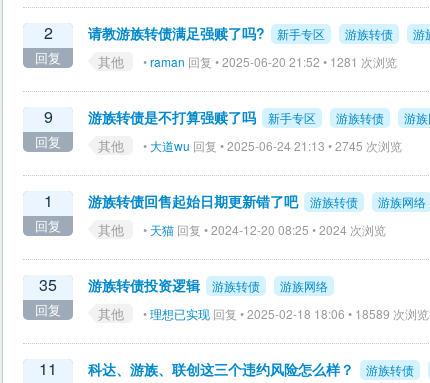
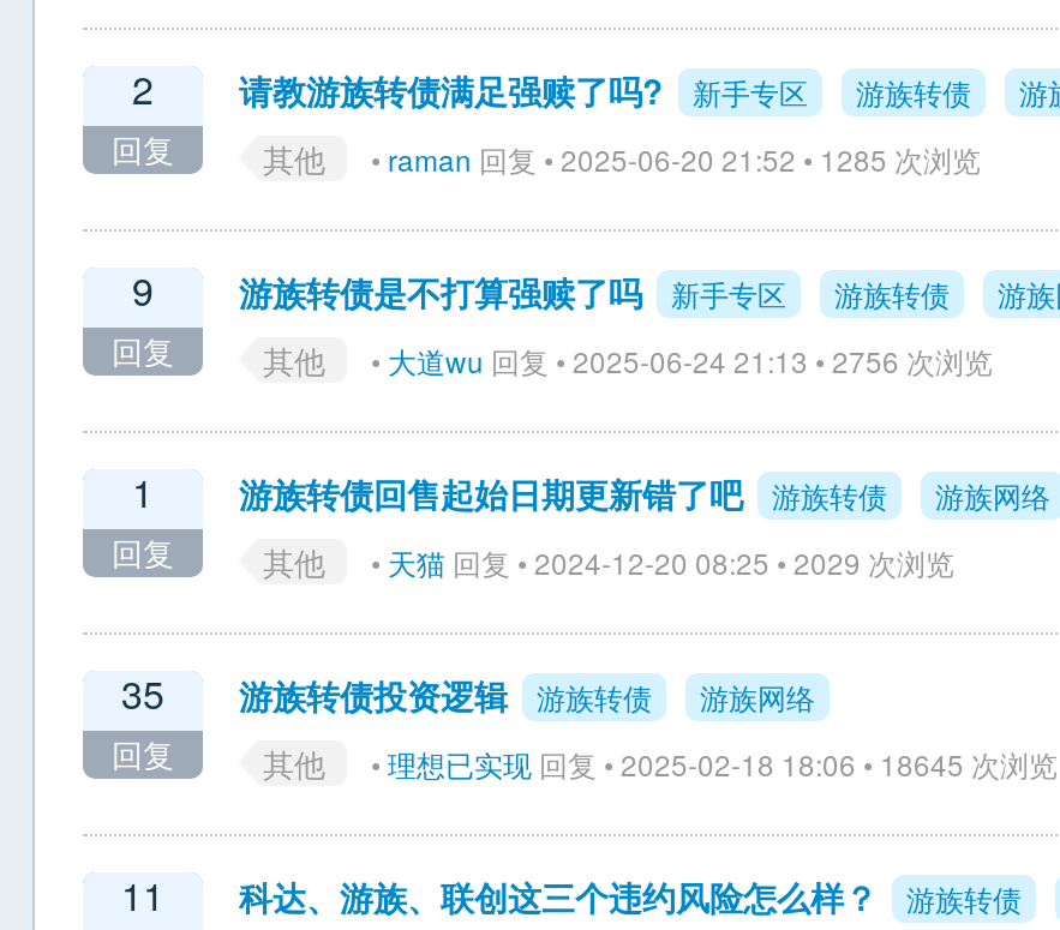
[143,53,397,70] • raman回复 • 2025-06-20 21:52 • 1281 次浏览 -> [371,138,981,179] • raman回复 • 2025-06-20 21:52 • 1285 次浏览
[143,137,402,154] •大道wu回复 • 2025-06-24 21:13 • 2745 次浏览 -> [371,340,993,380] •大道wu回复 • 2025-06-24 21:13 • 2756 次浏览
[143,221,386,238] •天猫回复 • 2024-12-20 08:25 • 2024 次浏览 -> [371,541,954,582] •天猫回复 • 2024-12-20 08:25 • 2029 次浏览
[143,305,429,322] •理想已实现回复 • 2025-02-18 18:06 • 18589 次浏览 -> [371,743,1058,784] •理想已实现回复 • 2025-02-18 18:06 • 18645 次浏览

